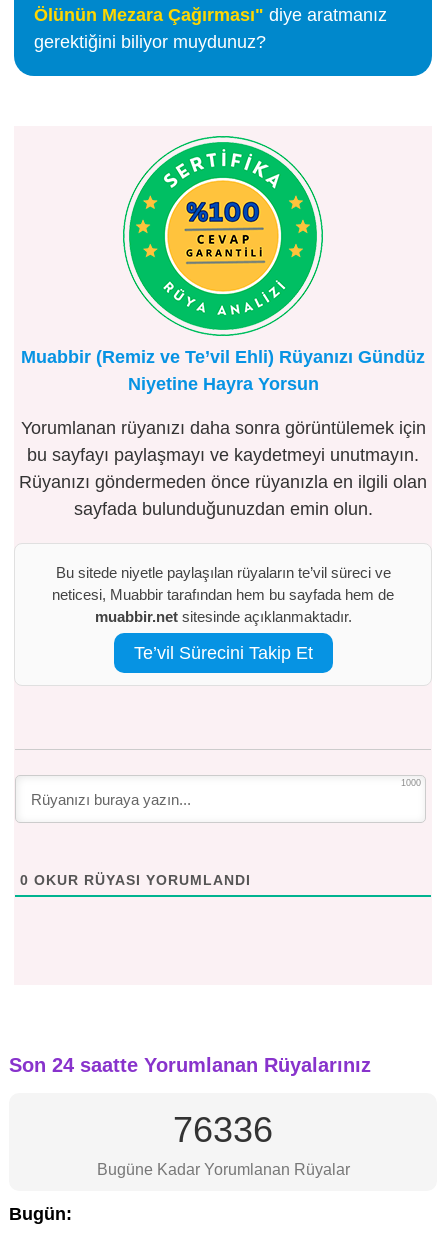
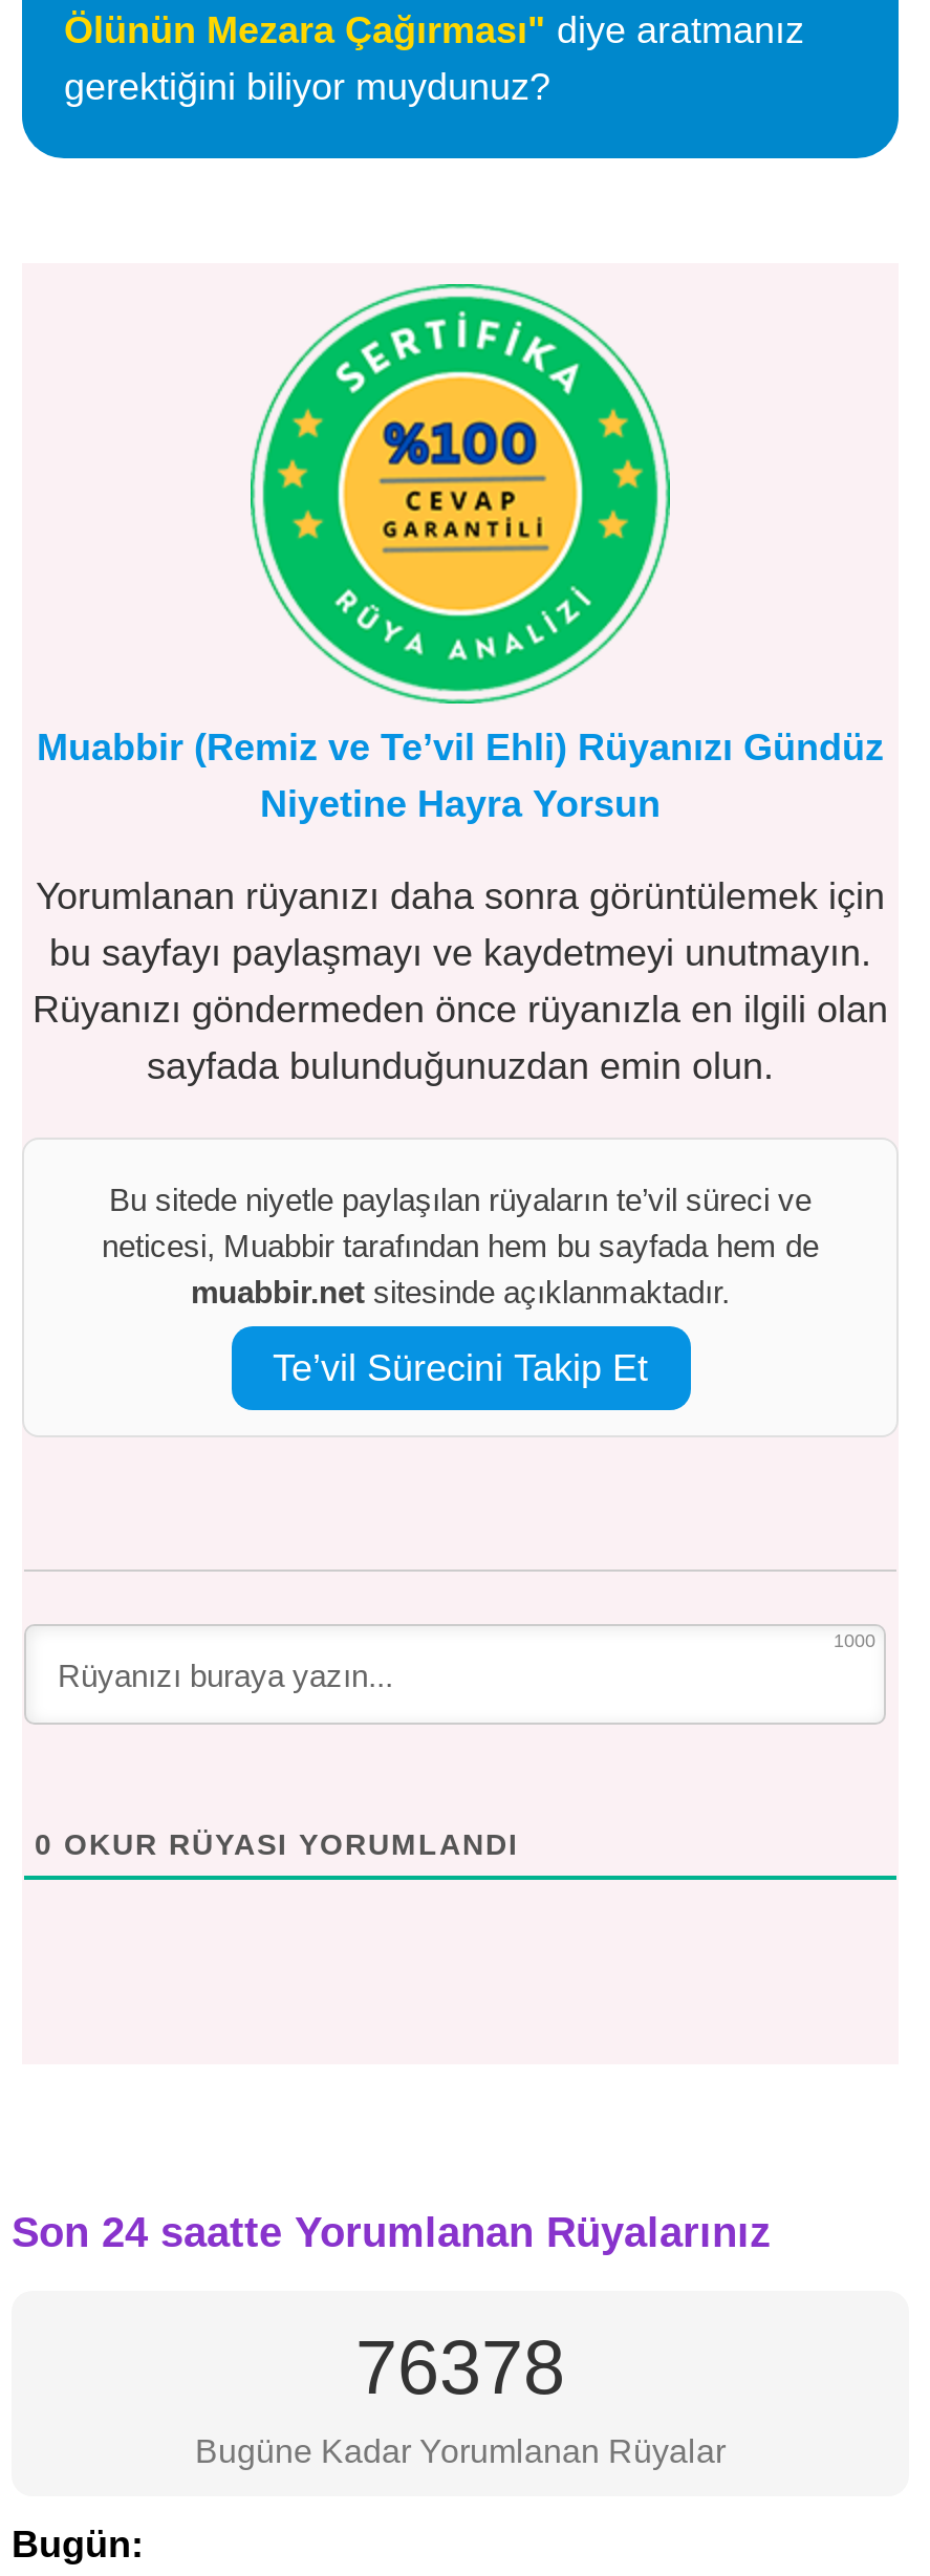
[173,1109,273,1150] 76336 -> [355,2324,565,2410] 76378

